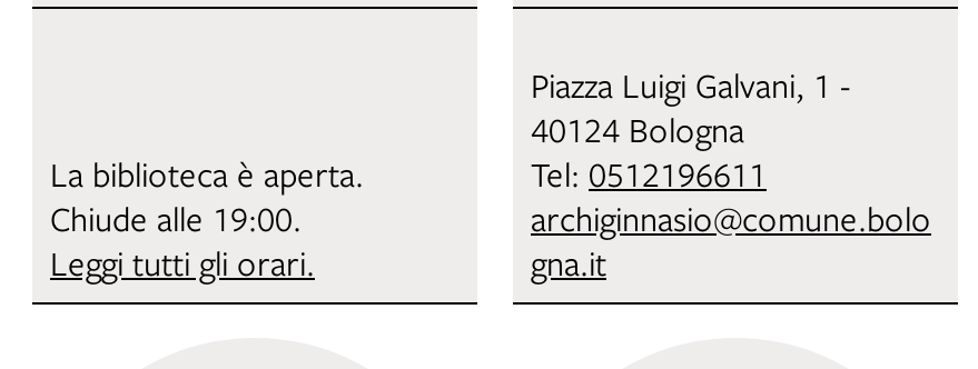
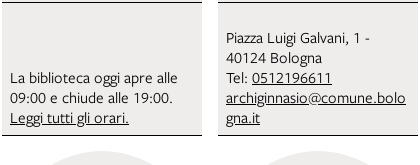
[50,151,364,240] La biblioteca è aperta. | Chiude alle 19:00. -> [10,67,178,107] La biblioteca oggi apre alle | 09:00 e chiude alle 19:00.

